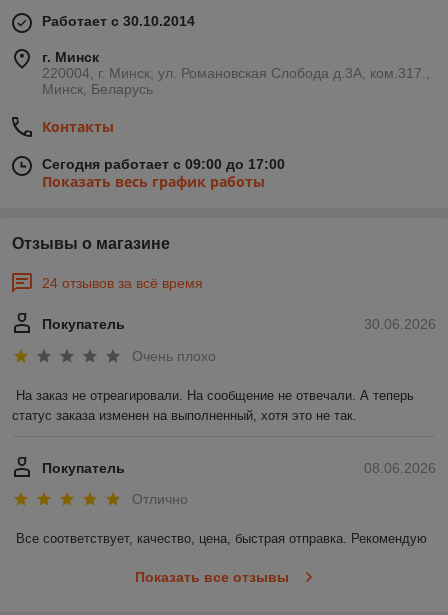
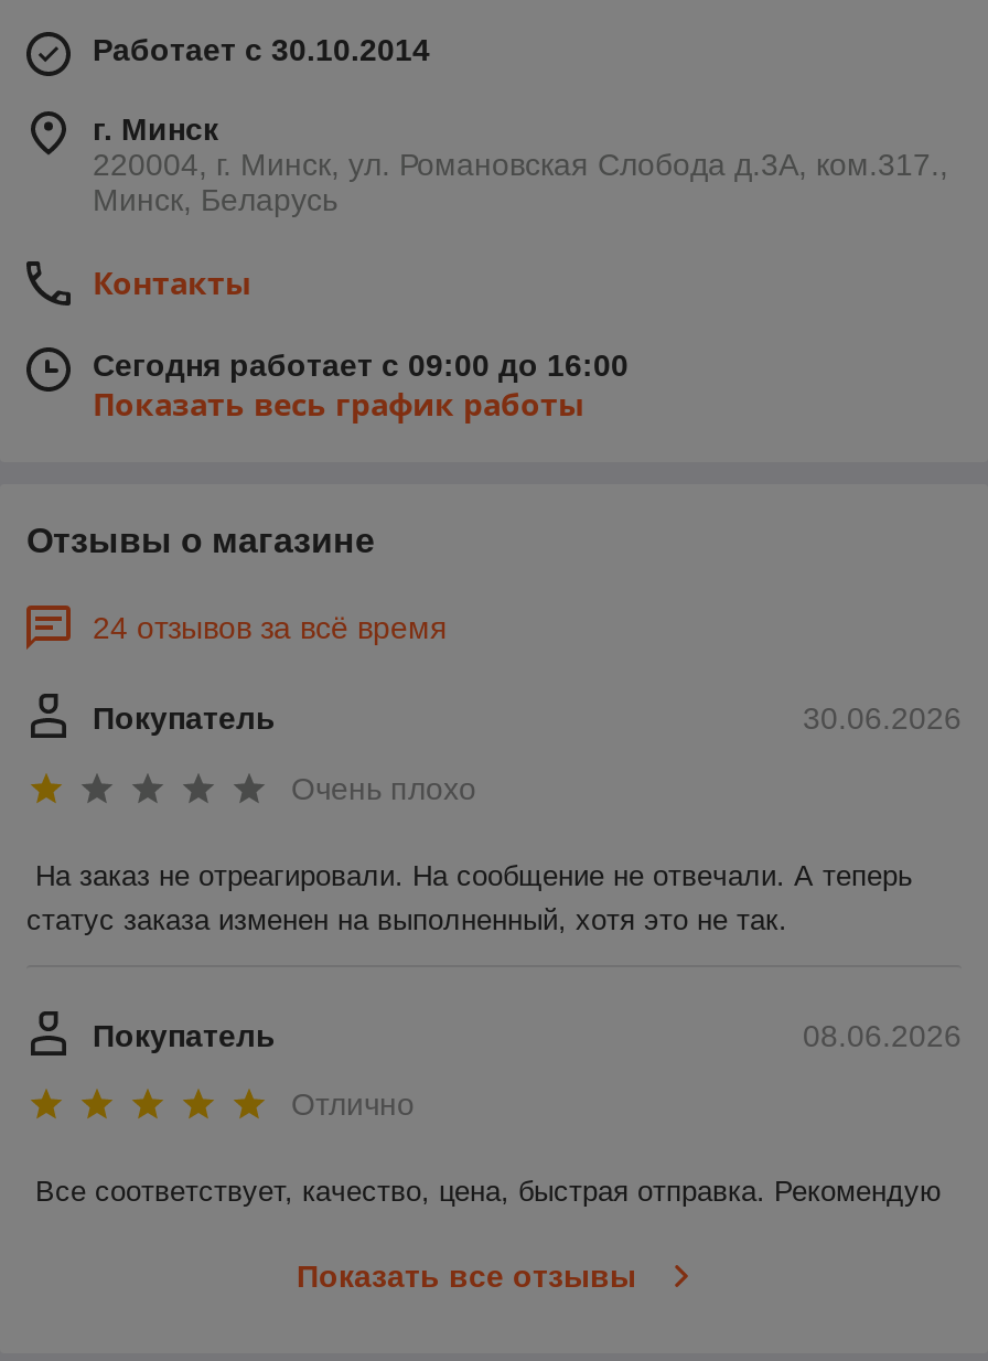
[42,156,285,172] Сегодня работает с 09:00 до 17:00 -> [93,348,629,384] Сегодня работает с 09:00 до 16:00

